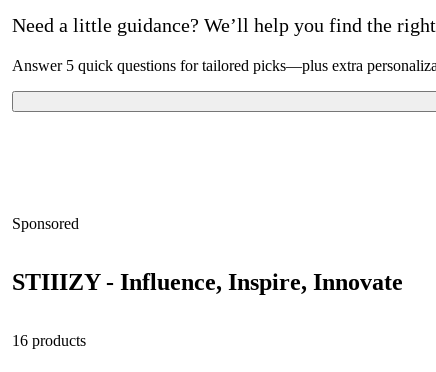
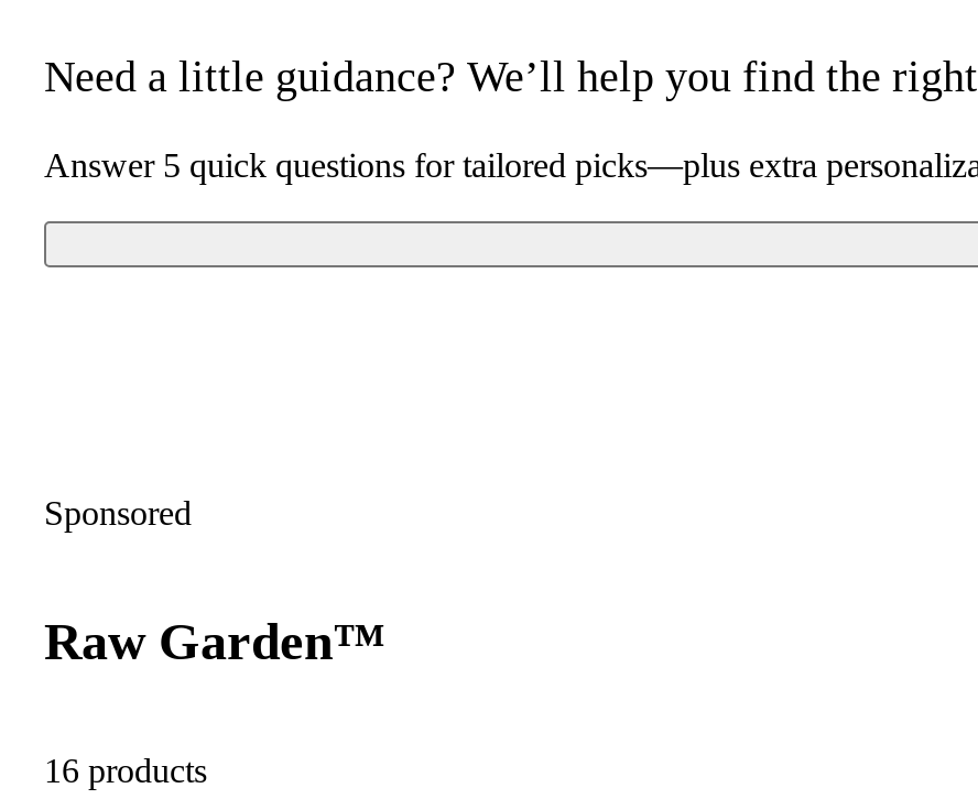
[12,269,403,295] STIIIZY - Influence, Inspire, Innovate -> [44,613,385,670] Raw Garden™

